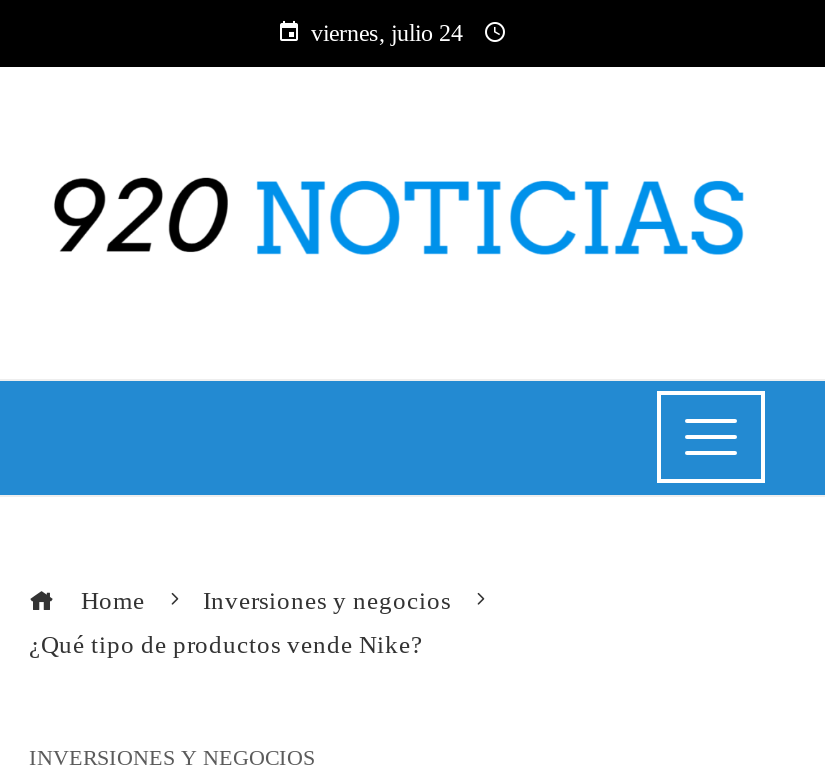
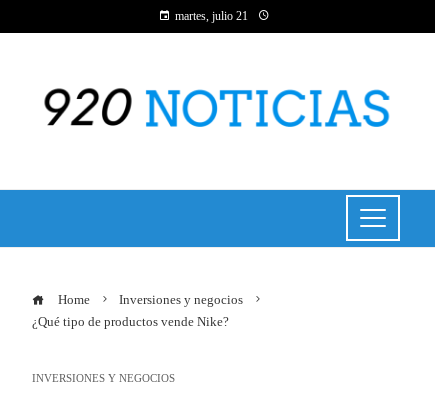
[311,19,463,47] viernes, julio 24 -> [174,9,247,23] martes, julio 21

